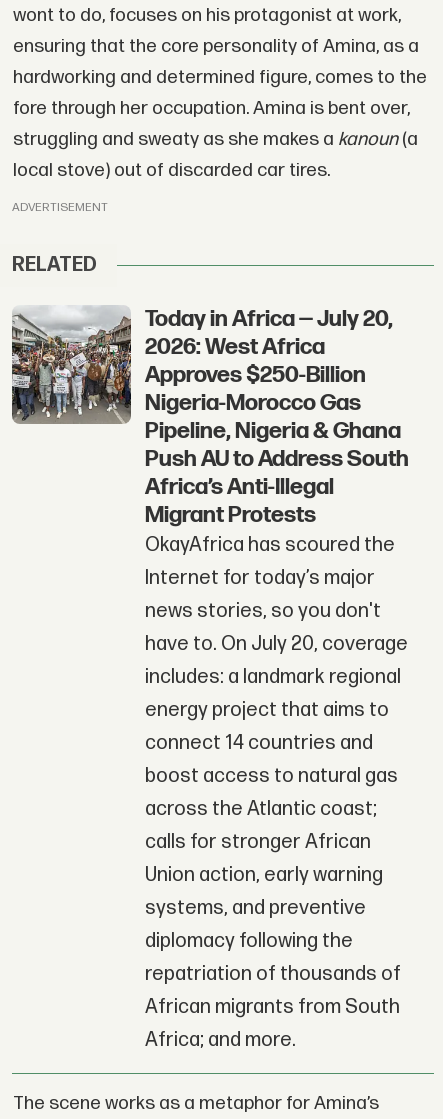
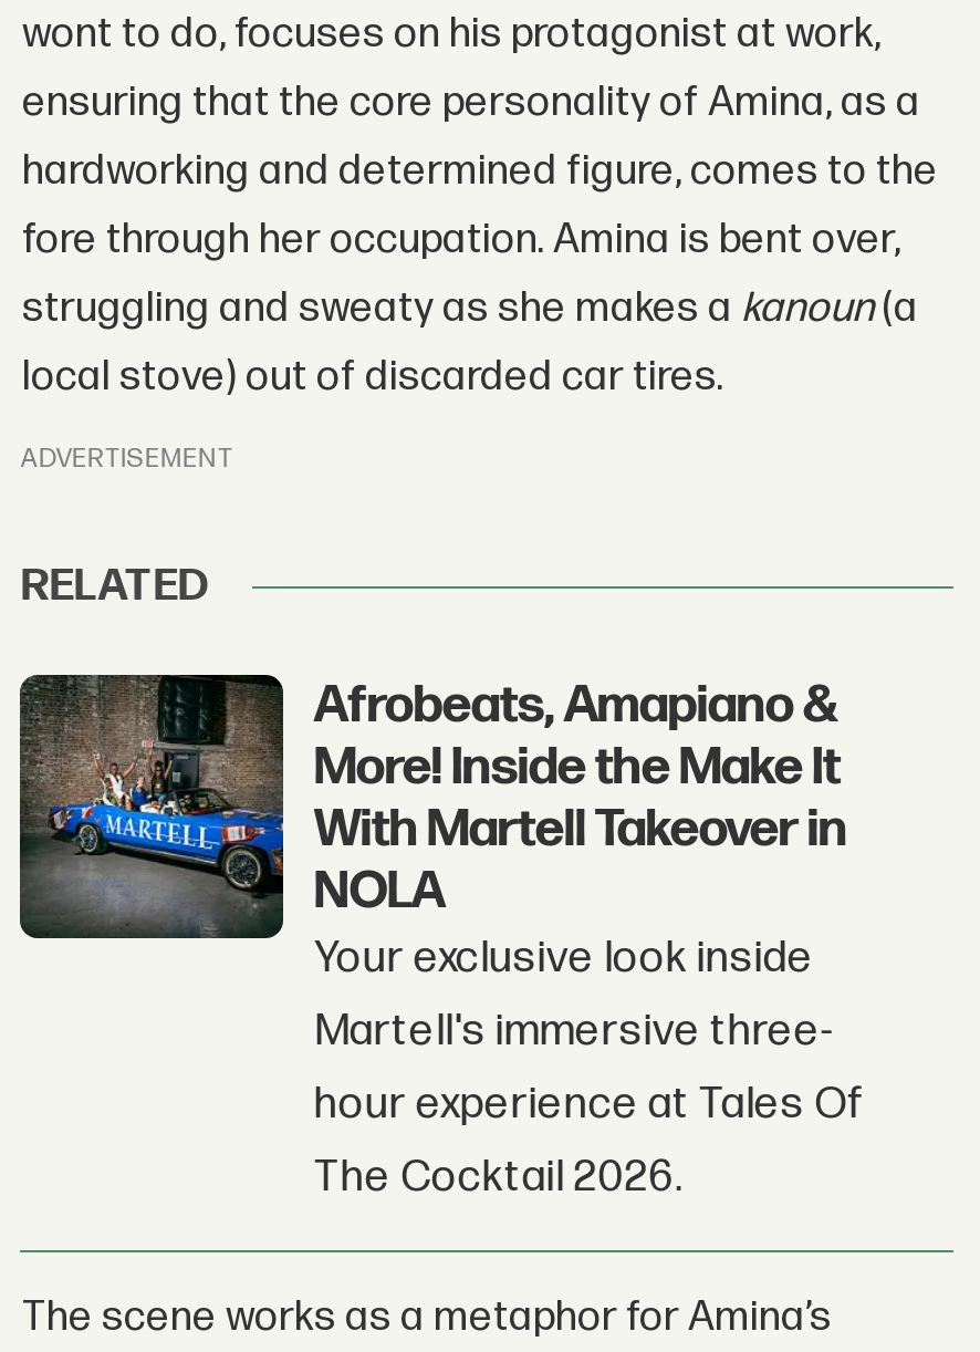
[11,305,409,1052] [image] | Today in Africa — July 20, | 2026: West Africa | Approves $250-Billion | Nigeria-Morocco Gas | Pipeline, Nigeria & Ghana | Push AU to Address South | Africa’s Anti-Illegal | Migrant Protests | OkayAfrica has scoured the | Internet for today’s major | news stories, so you don't | have to. On July 20, coverage | includes: a landmark regional | energy project that aims to | connect 14 countries and | boost access to natural gas | across the Atlantic coast; | calls for stronger African | Union action, early warning | systems, and preventive | diplomacy following the | repatriation of thousands of | African migrants from South | Africa; and more. -> [18,673,865,1204] [image] | Afrobeats, Amapiano & | More! Inside the Make It | With Martell Takeover in | NOLA | Your exclusive look inside | Martell's immersive three- | hour experience at Tales Of | The Cocktail 2026.

